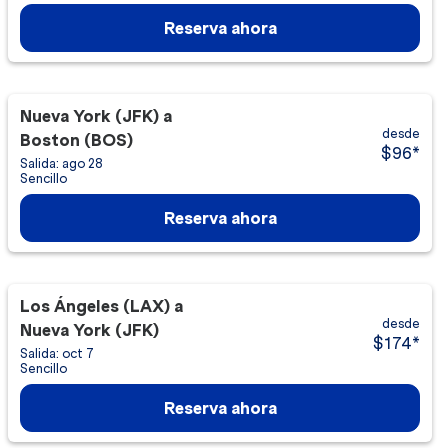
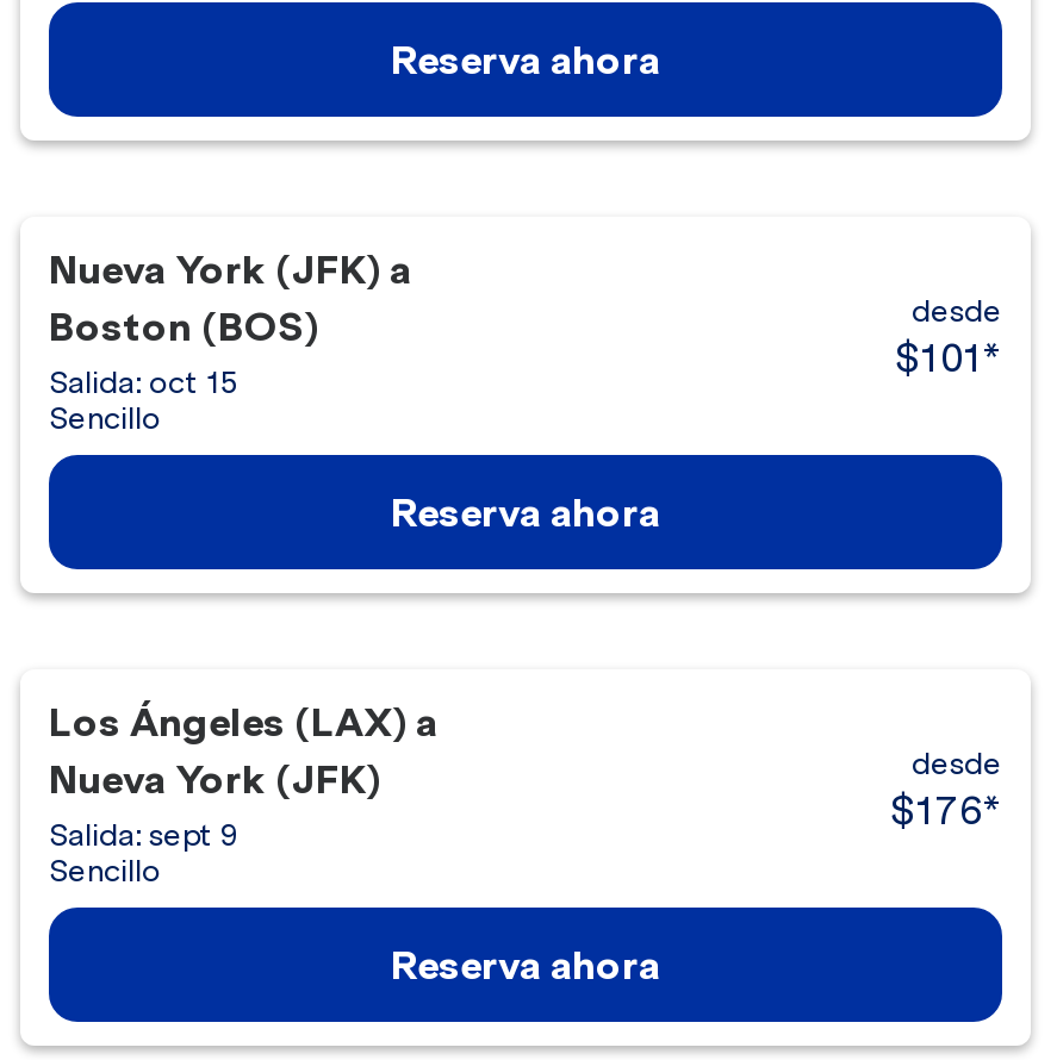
[381,142,420,162] $96 * -> [895,332,1002,380] $101 *
[20,156,103,171] Salida: ago 28 -> [49,364,237,400] Salida: oct 15
[373,332,420,352] $174* -> [890,785,1002,833] $176*
[20,346,94,361] Salida: oct 7 -> [49,817,240,853] Salida: sept 9

